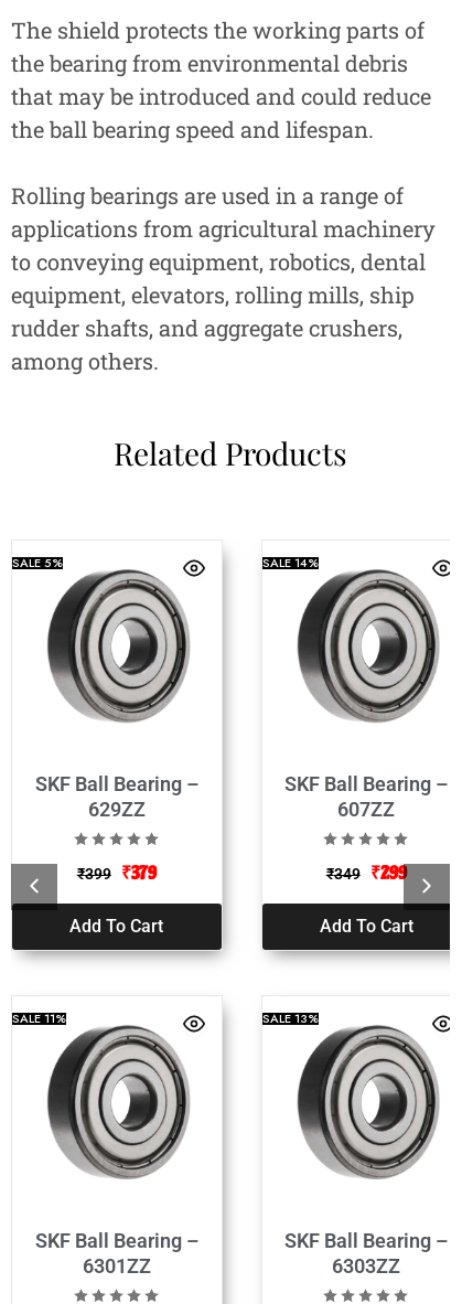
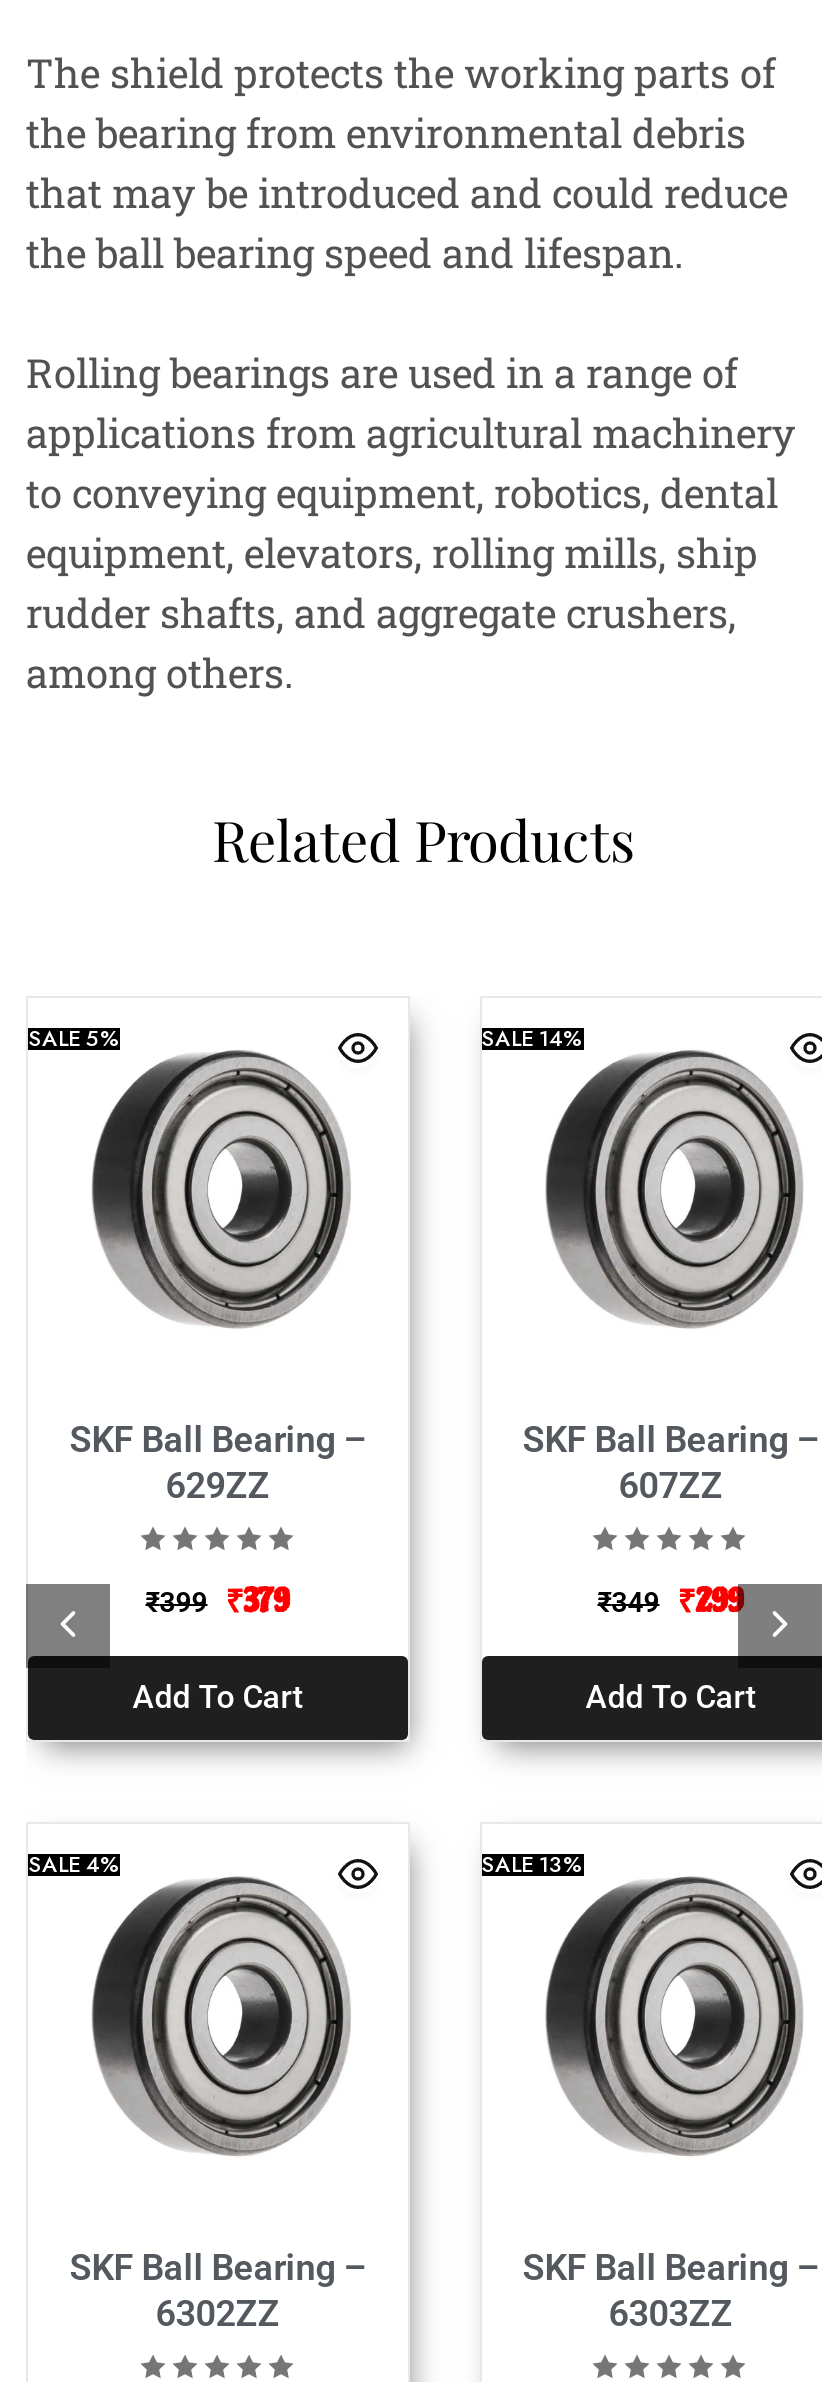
[12,1010,66,1027] SALE11% -> [28,1849,120,1881] SALE4%
[82,1254,151,1277] 6301ZZ -> [156,2292,280,2334] 6302ZZ

